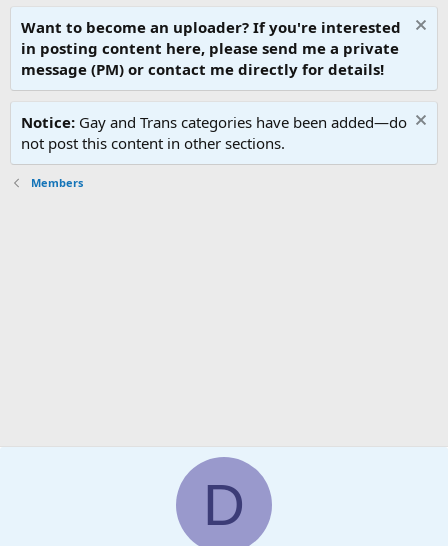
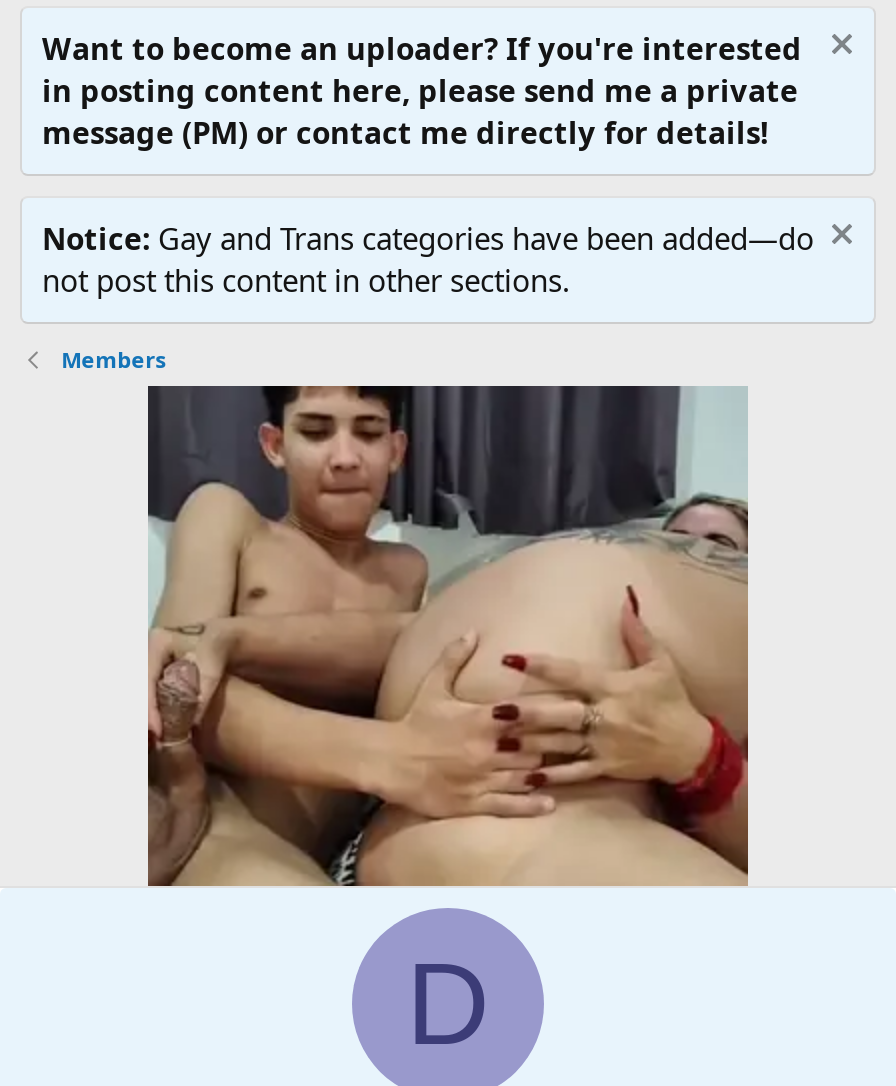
none -> [146,384,750,888] [image]

